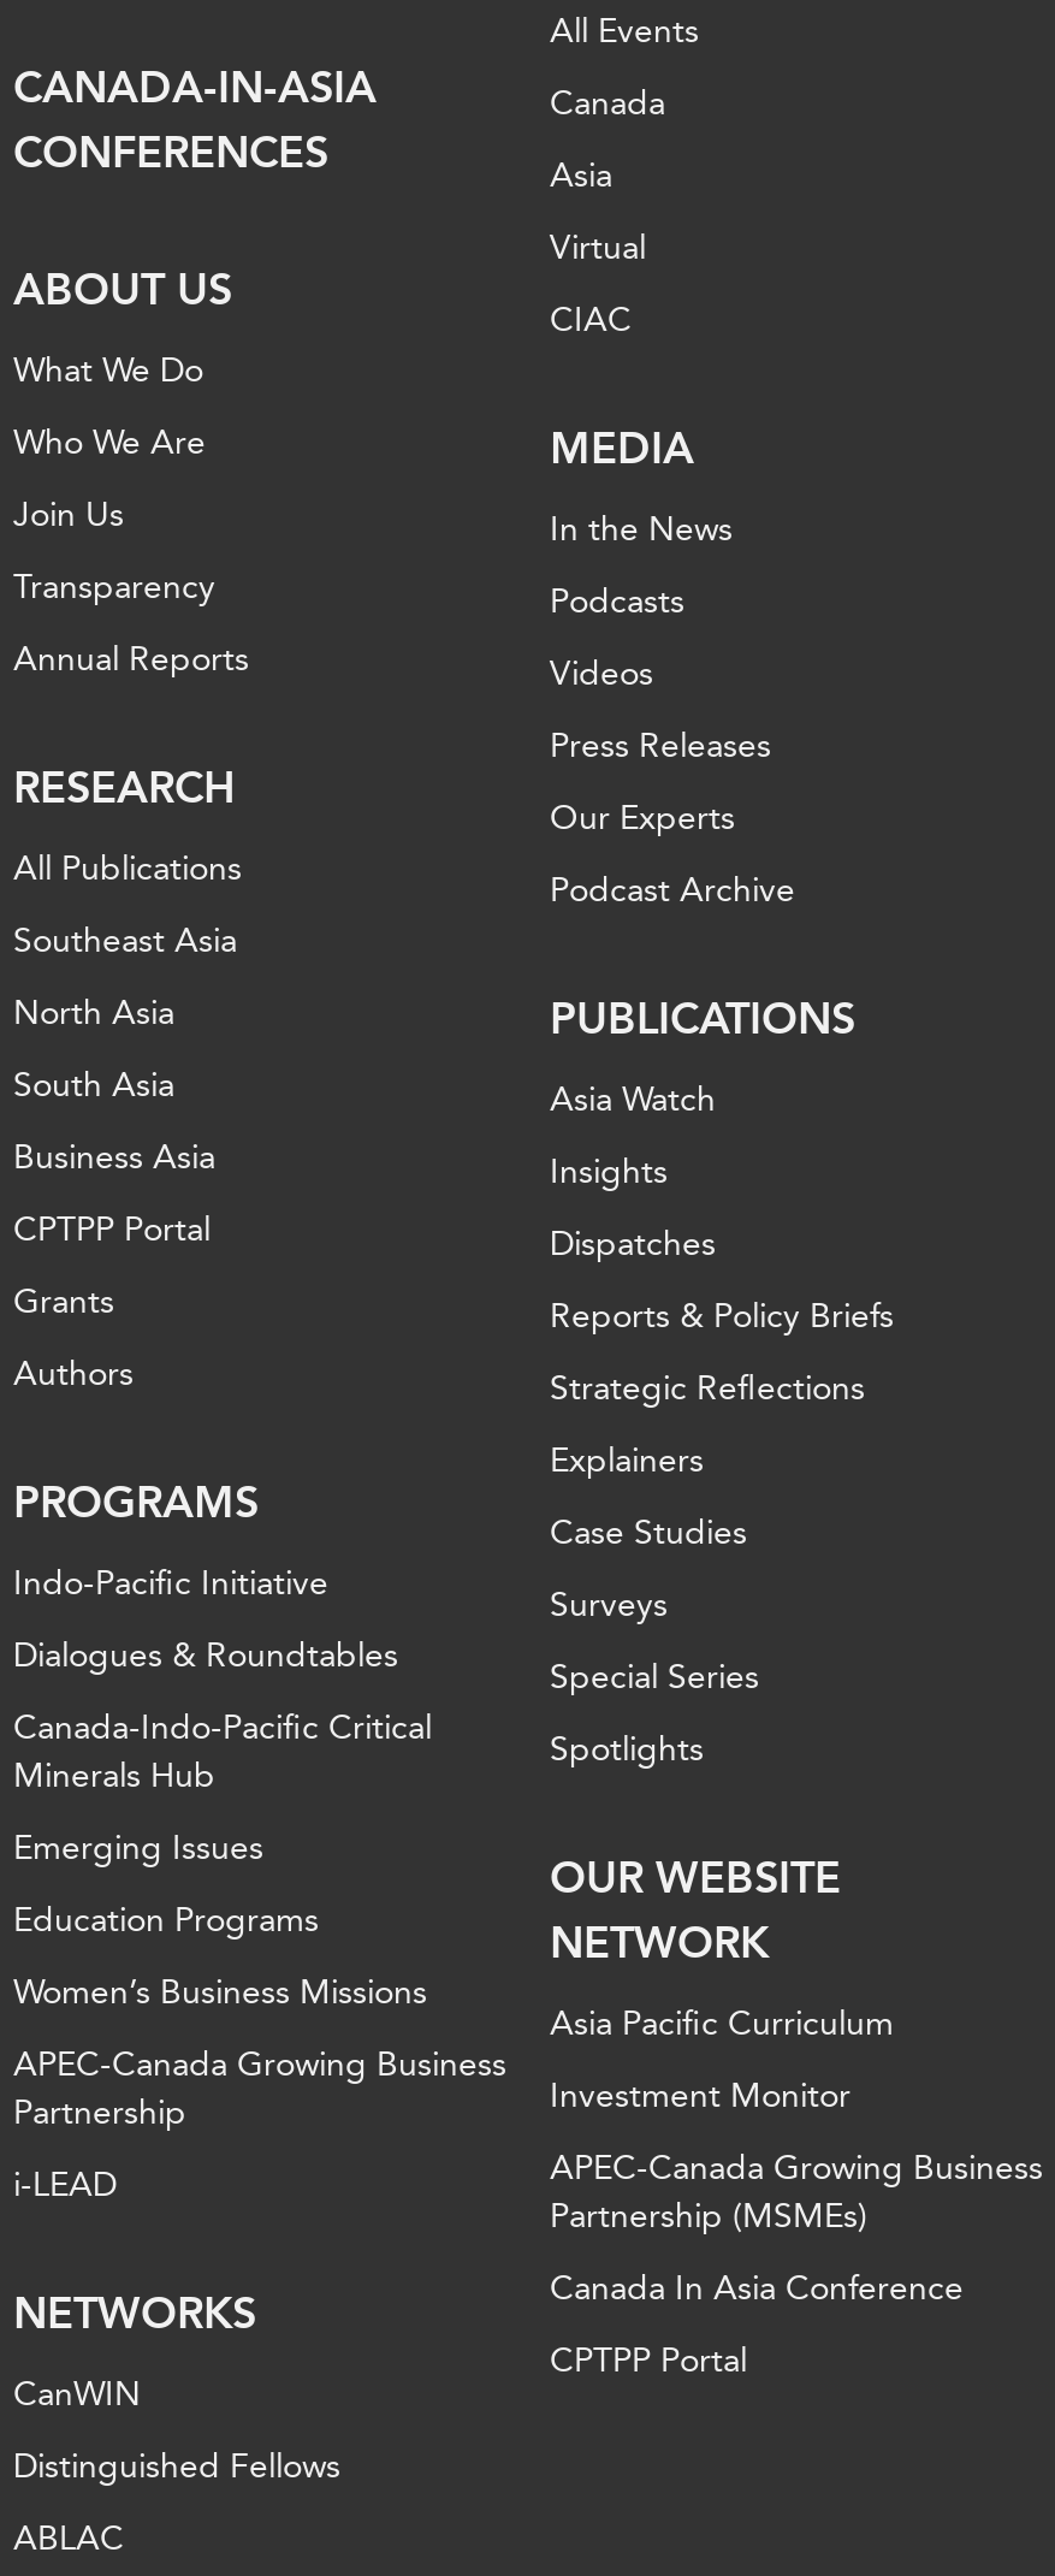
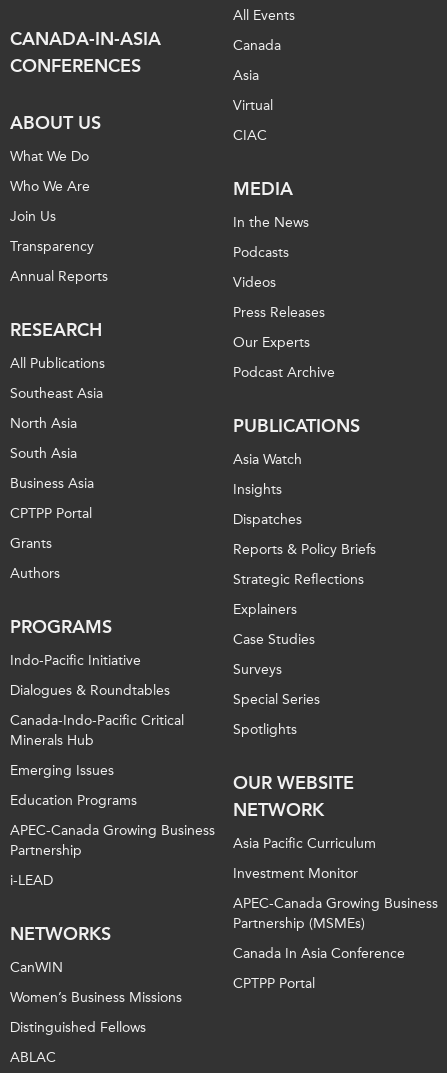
moved [13,1972,427,2013] -> [10,989,182,1006]: Women’s Business Missions
moved [13,2044,506,2415] -> [10,822,215,976]: APEC-Canada Growing Business | Partnership | i-LEAD | NETWORKS | CanWIN

